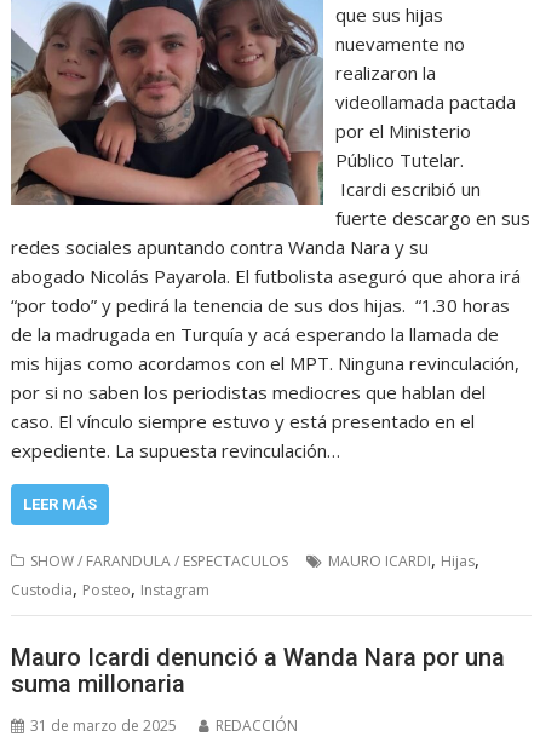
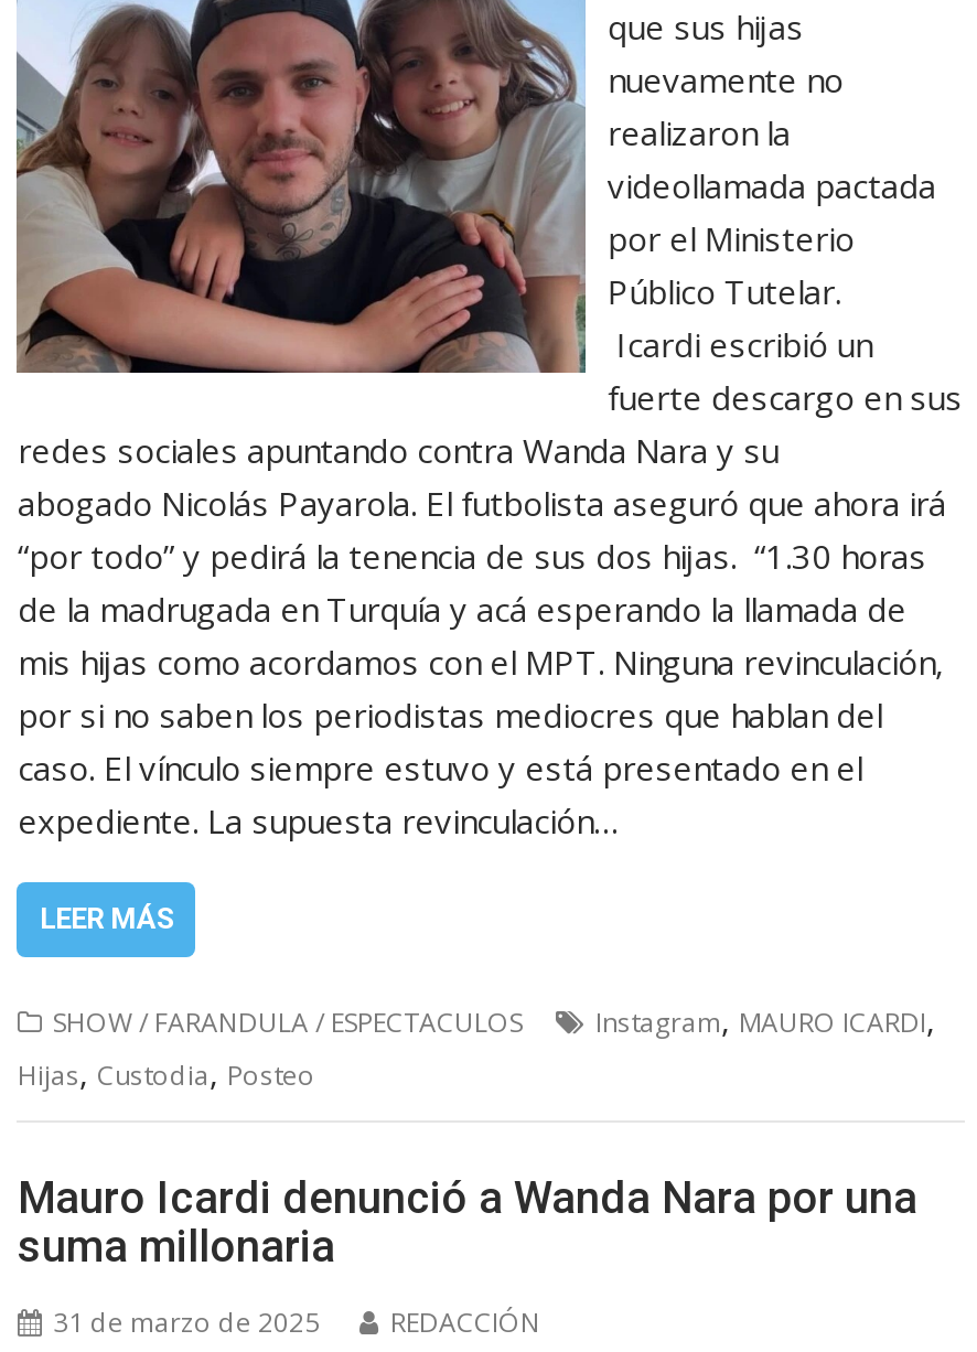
[12,547,480,600] MAURO ICARDI, Hijas, | Custodia, Posteo, Instagram -> [18,997,935,1094] Instagram, MAURO ICARDI, | Hijas, Custodia, Posteo

